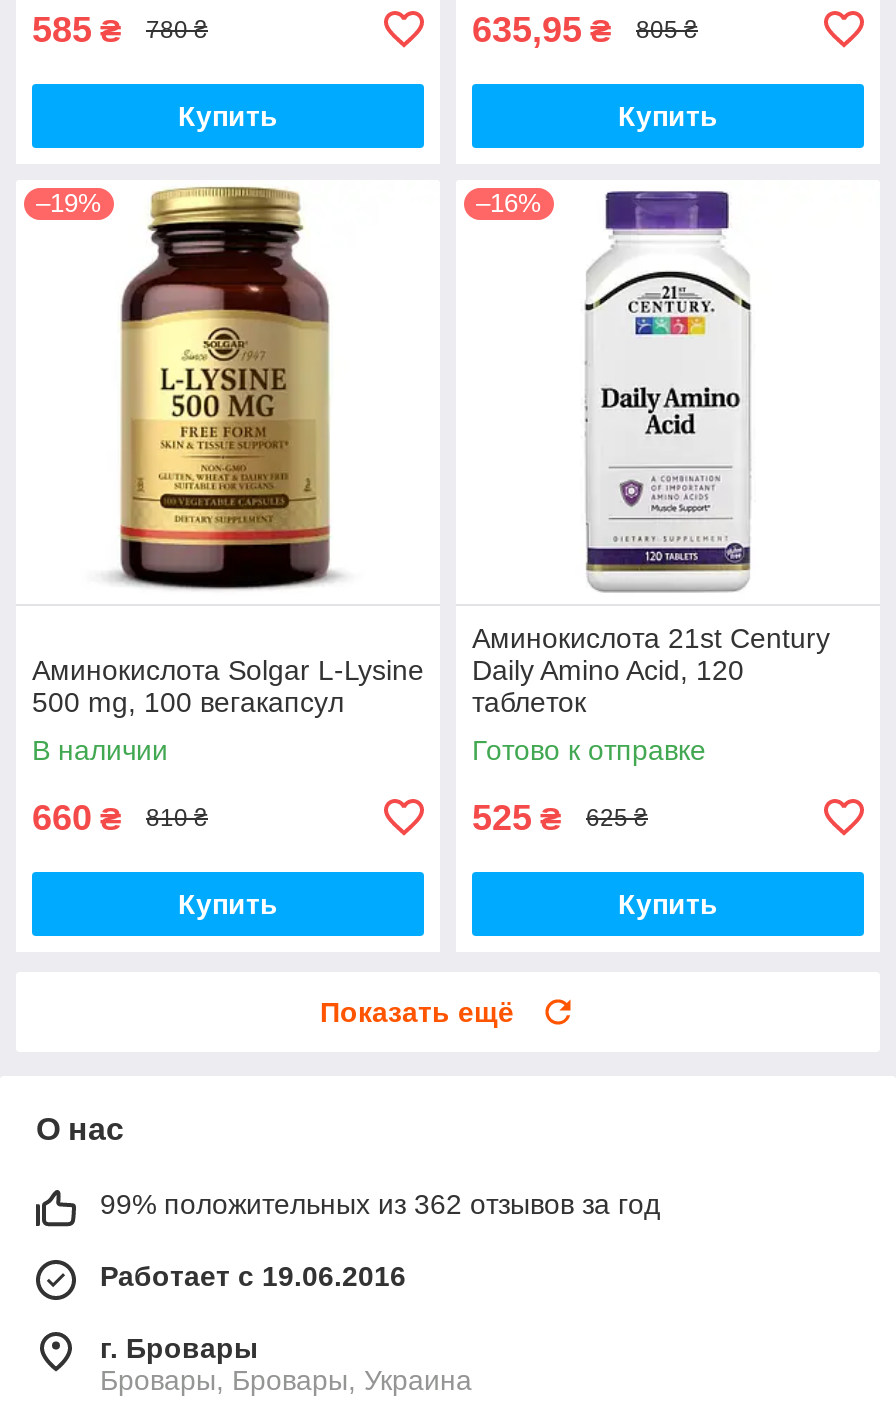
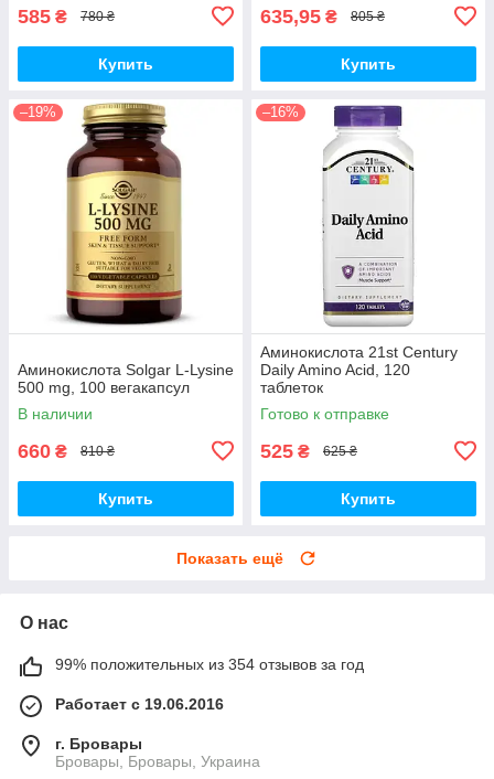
[100,1188,660,1220] 99% положительных из 362 отзывов за год -> [55,655,364,673] 99% положительных из 354 отзывов за год

